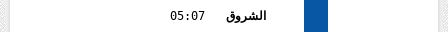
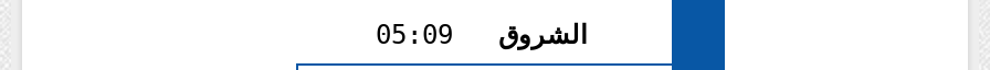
[170,9,265,23] الشروق 05:07 -> [376,19,587,50] الشروق 05:09

